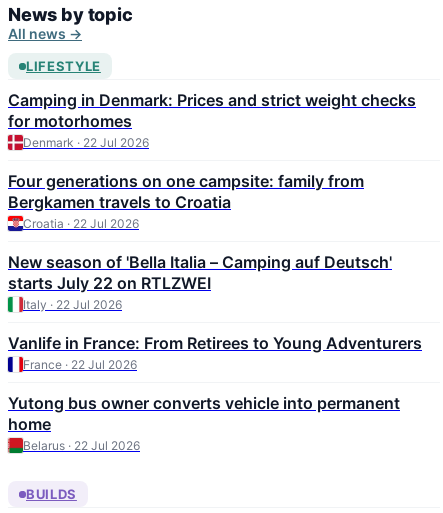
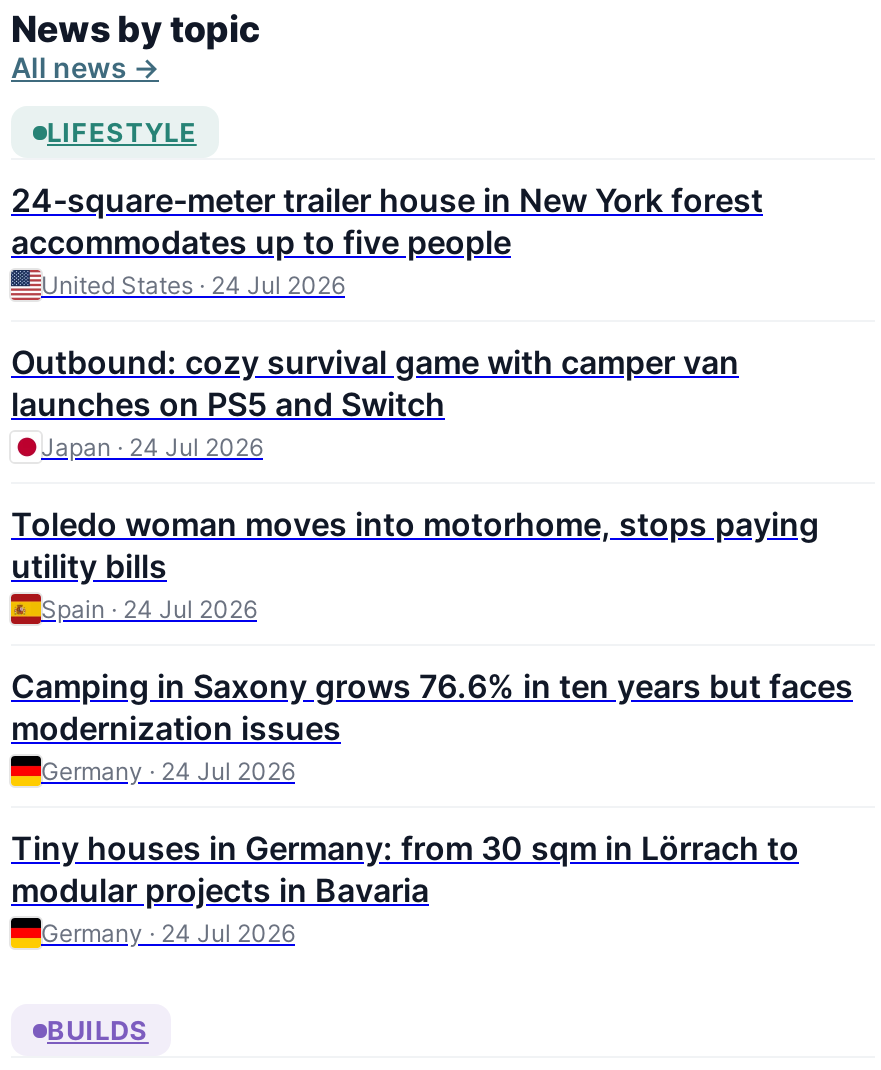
[8,90,416,150] Camping in Denmark: Prices and strict weight checks | for motorhomes | Denmark · 22 Jul 2026 -> [11,180,763,300] 24-square-meter trailer house in New York forest | accommodates up to five people | United States · 24 Jul 2026
[8,171,364,231] Four generations on one campsite: family from | Bergkamen travels to Croatia | Croatia · 22 Jul 2026 -> [11,342,739,462] Outbound: cozy survival game with camper van | launches on PS5 and Switch | Japan · 24 Jul 2026
[8,252,392,312] New season of 'Bella Italia – Camping auf Deutsch' | starts July 22 on RTLZWEI | Italy · 22 Jul 2026 -> [11,504,819,624] Toledo woman moves into motorhome, stops paying | utility bills | Spain · 24 Jul 2026
[8,333,422,372] Vanlife in France: From Retirees to Young Adventurers | France · 22 Jul 2026 -> [11,666,853,786] Camping in Saxony grows 76.6% in ten years but faces | modernization issues | Germany · 24 Jul 2026
[8,393,400,453] Yutong bus owner converts vehicle into permanent | home | Belarus · 22 Jul 2026 -> [11,828,799,948] Tiny houses in Germany: from 30 sqm in Lörrach to | modular projects in Bavaria | Germany · 24 Jul 2026

